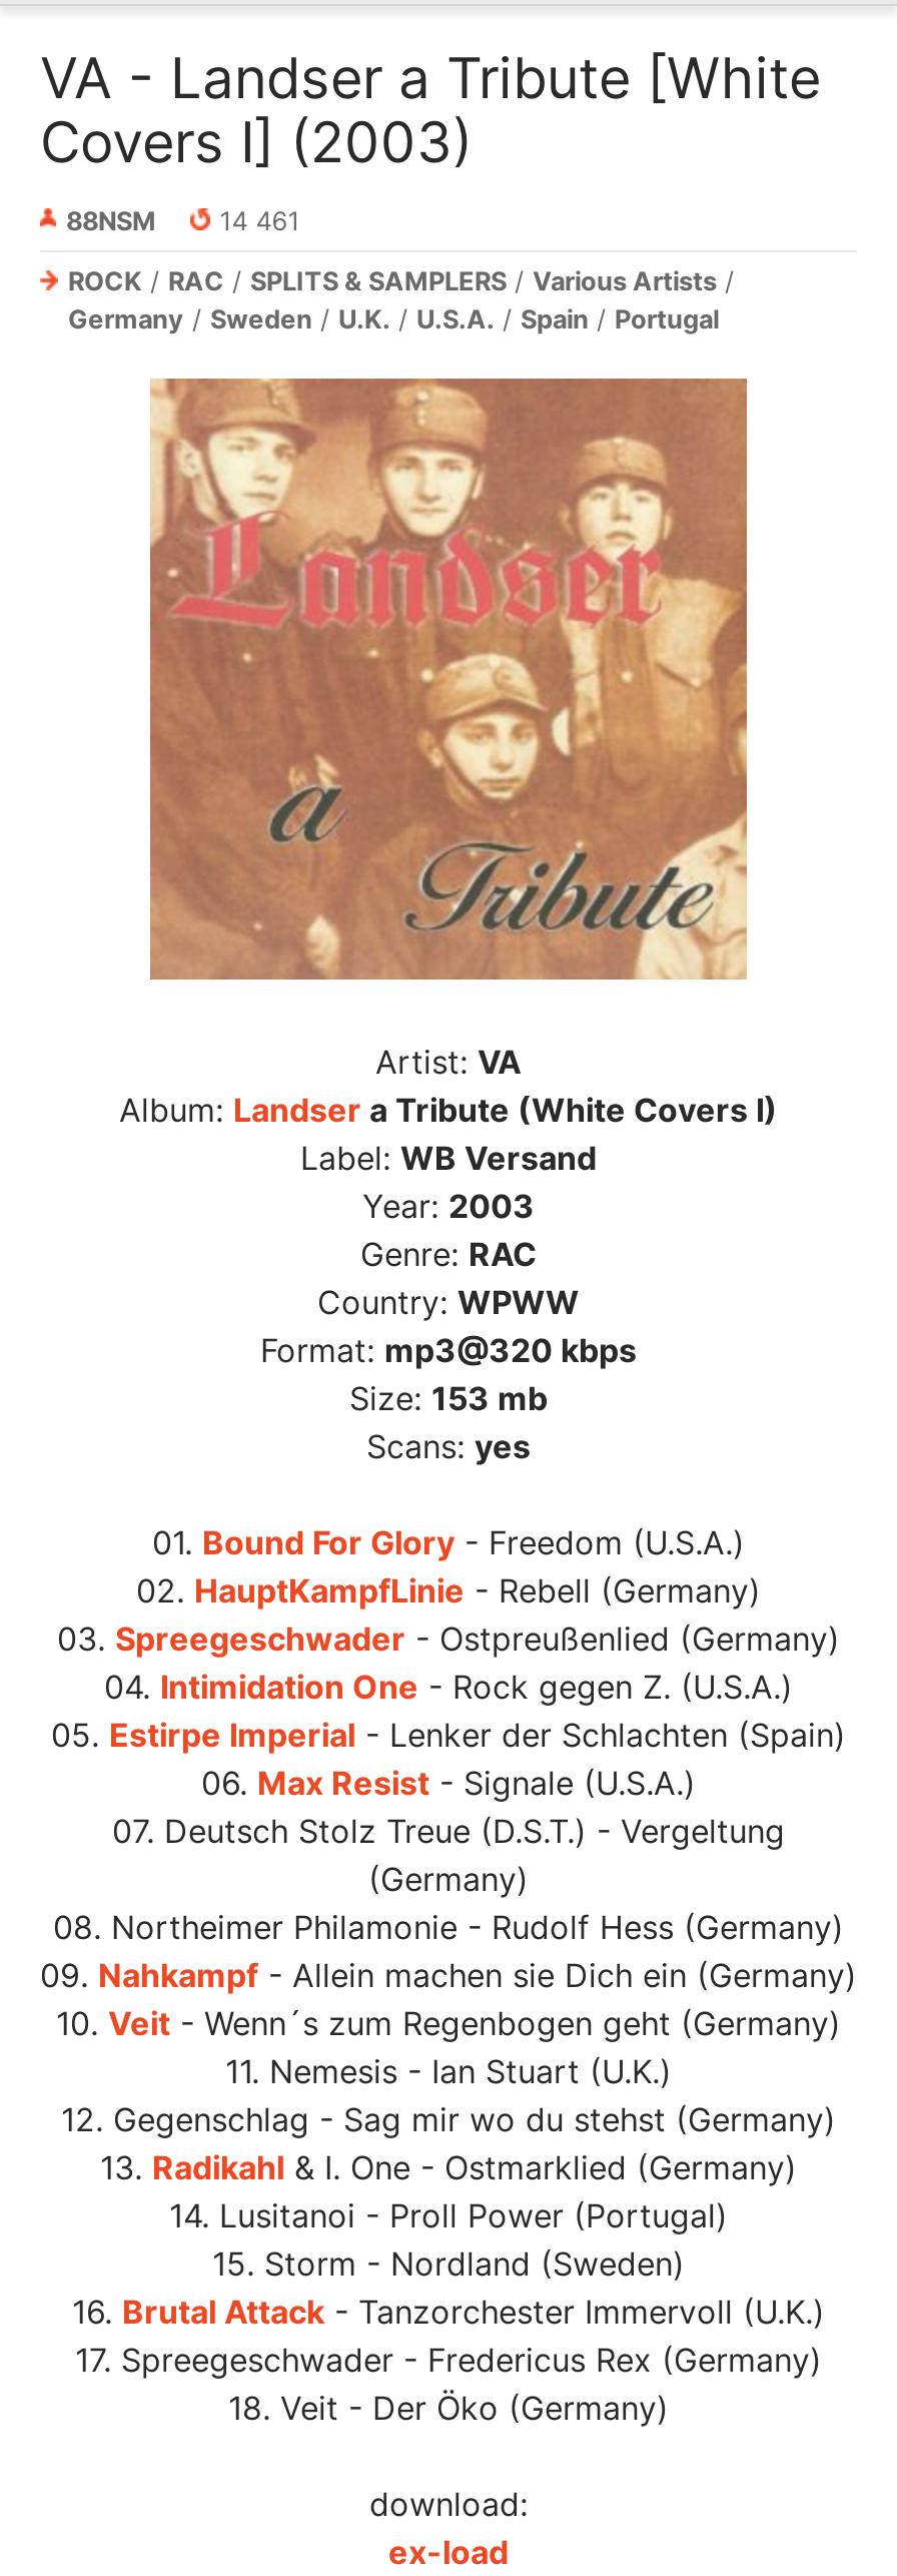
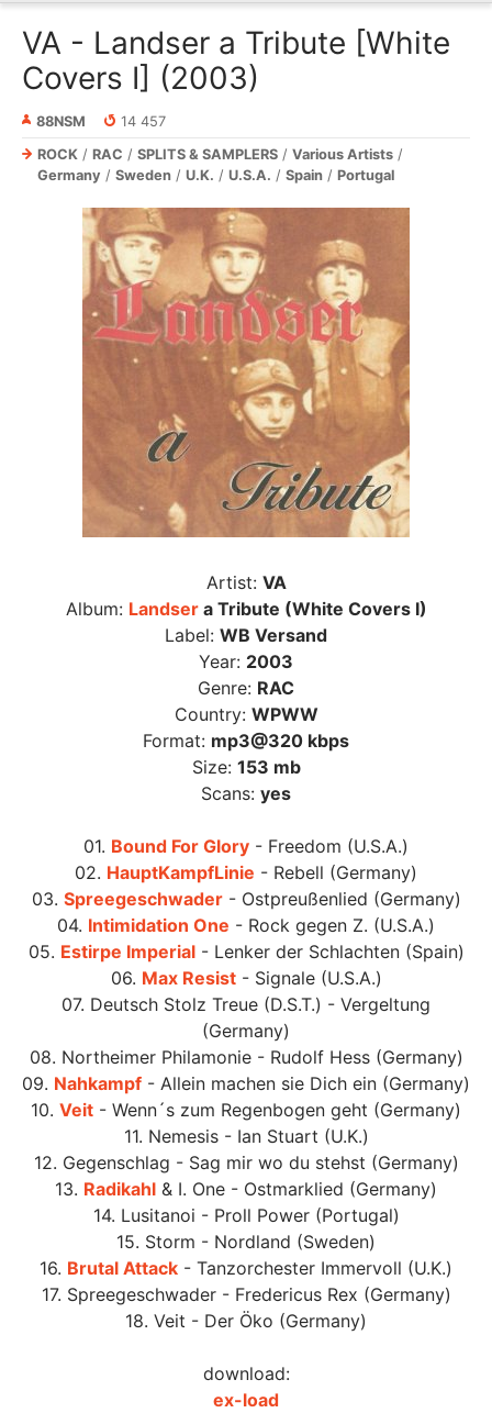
[220,206,300,236] 14 461 -> [121,113,166,130] 14 457

